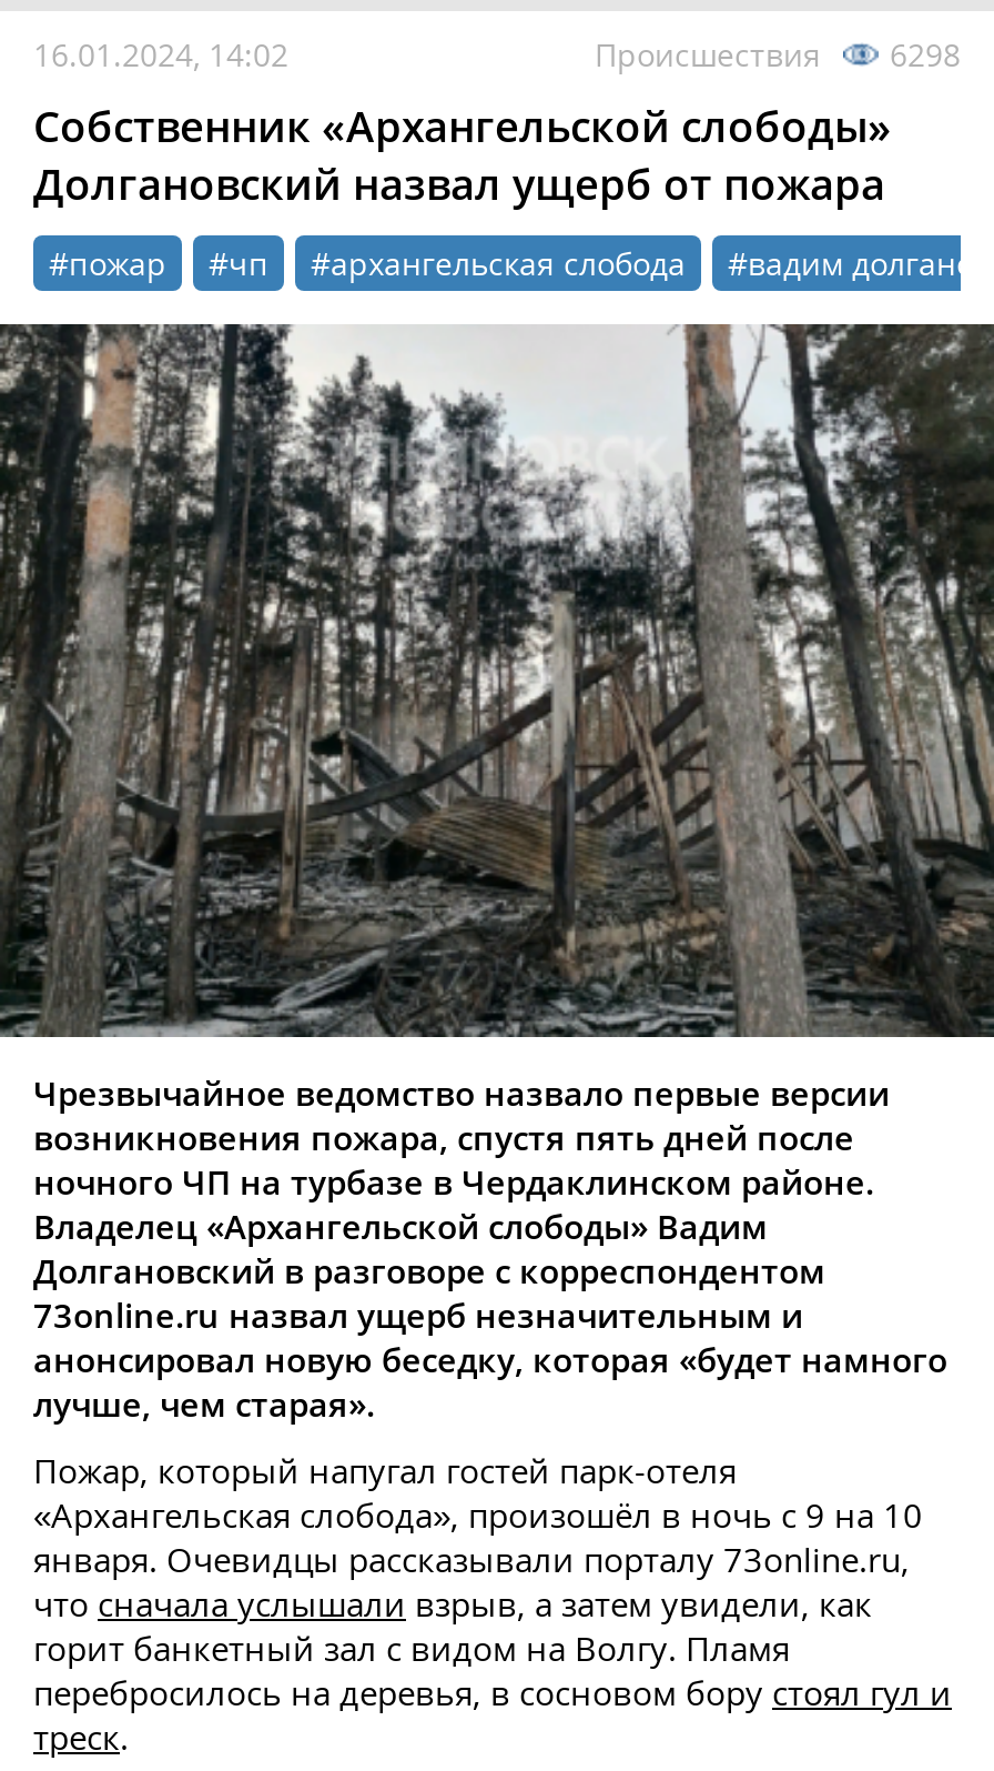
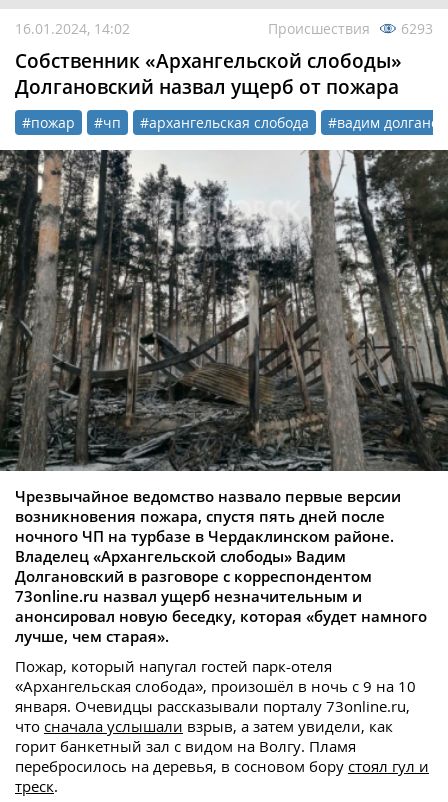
[595,34,961,76] Происшествия 6298 -> [268,19,433,38] Происшествия 6293

